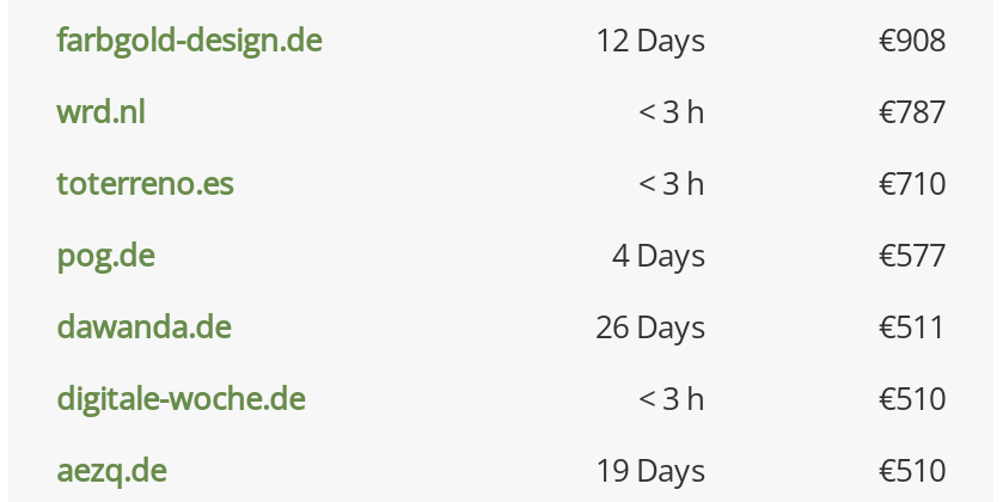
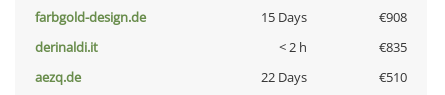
[595,18,705,61] 12 Days -> [260,8,306,26] 15 Days
[56,90,946,420] wrd.nl | < 3 h | €787 | toterreno.es | < 3 h | €710 | pog.de | 4 Days | €577 | dawanda.de | 26 Days | €511 | digitale-woche.de | < 3 h | €510 -> [35,38,407,56] derinaldi.it | < 2 h | €835
[595,448,705,491] 19 Days -> [260,68,306,86] 22 Days

